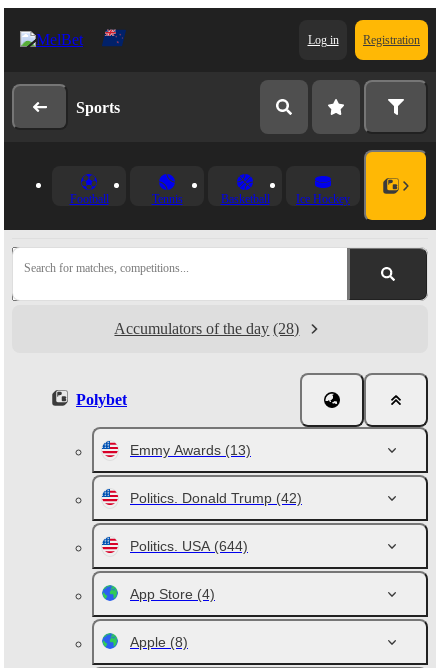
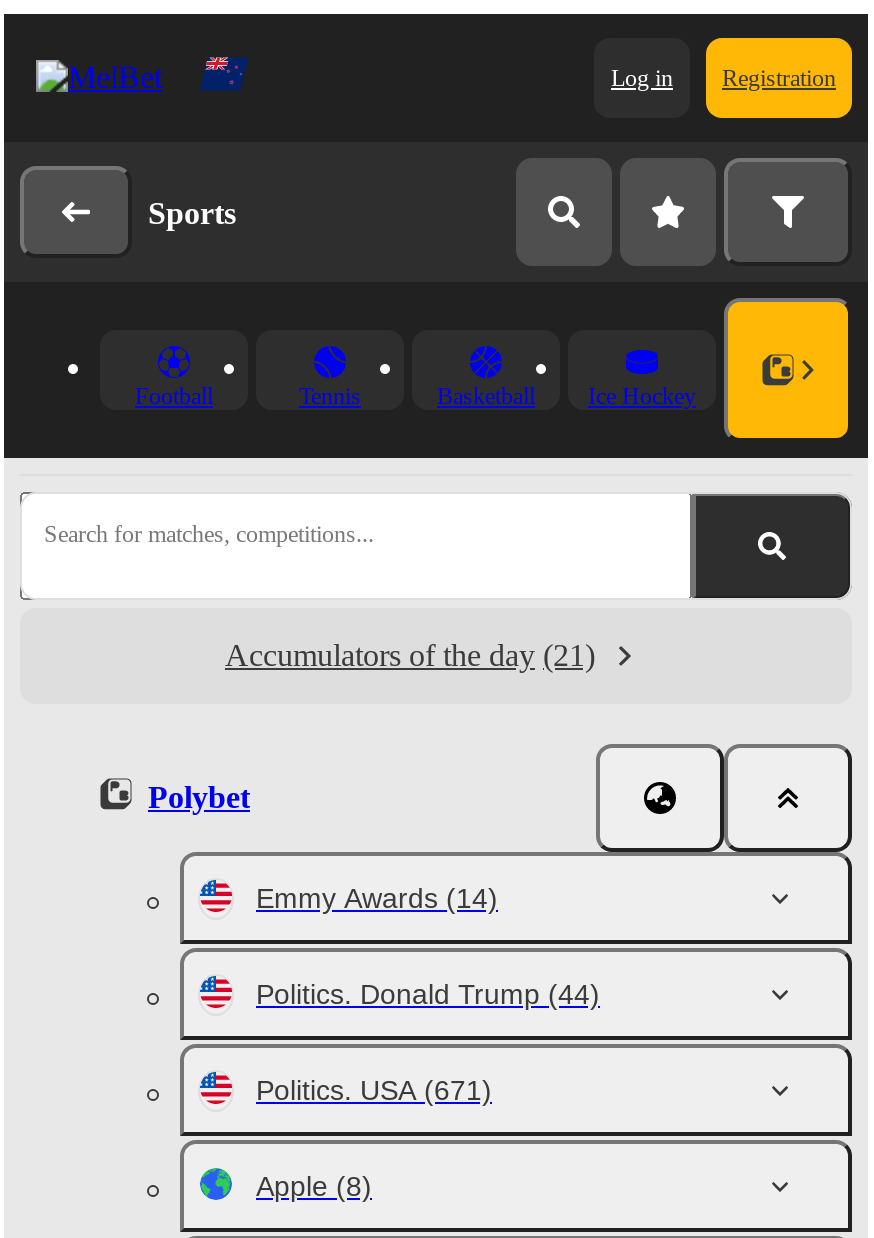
[114,320,299,337] Accumulators of the day (28) -> [225,638,595,672] Accumulators of the day (21)
[130,442,302,602] Emmy Awards (13) | Politics. Donald Trump (42) | Politics. USA (644) | App Store (4) -> [256,882,600,1106] Emmy Awards (14) | Politics. Donald Trump (44) | Politics. USA (671)

